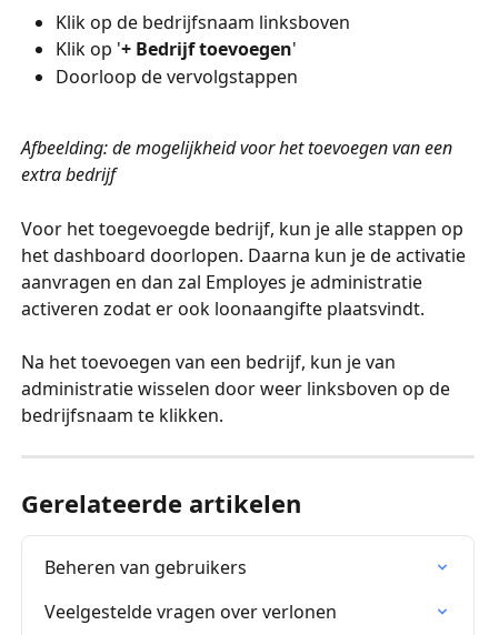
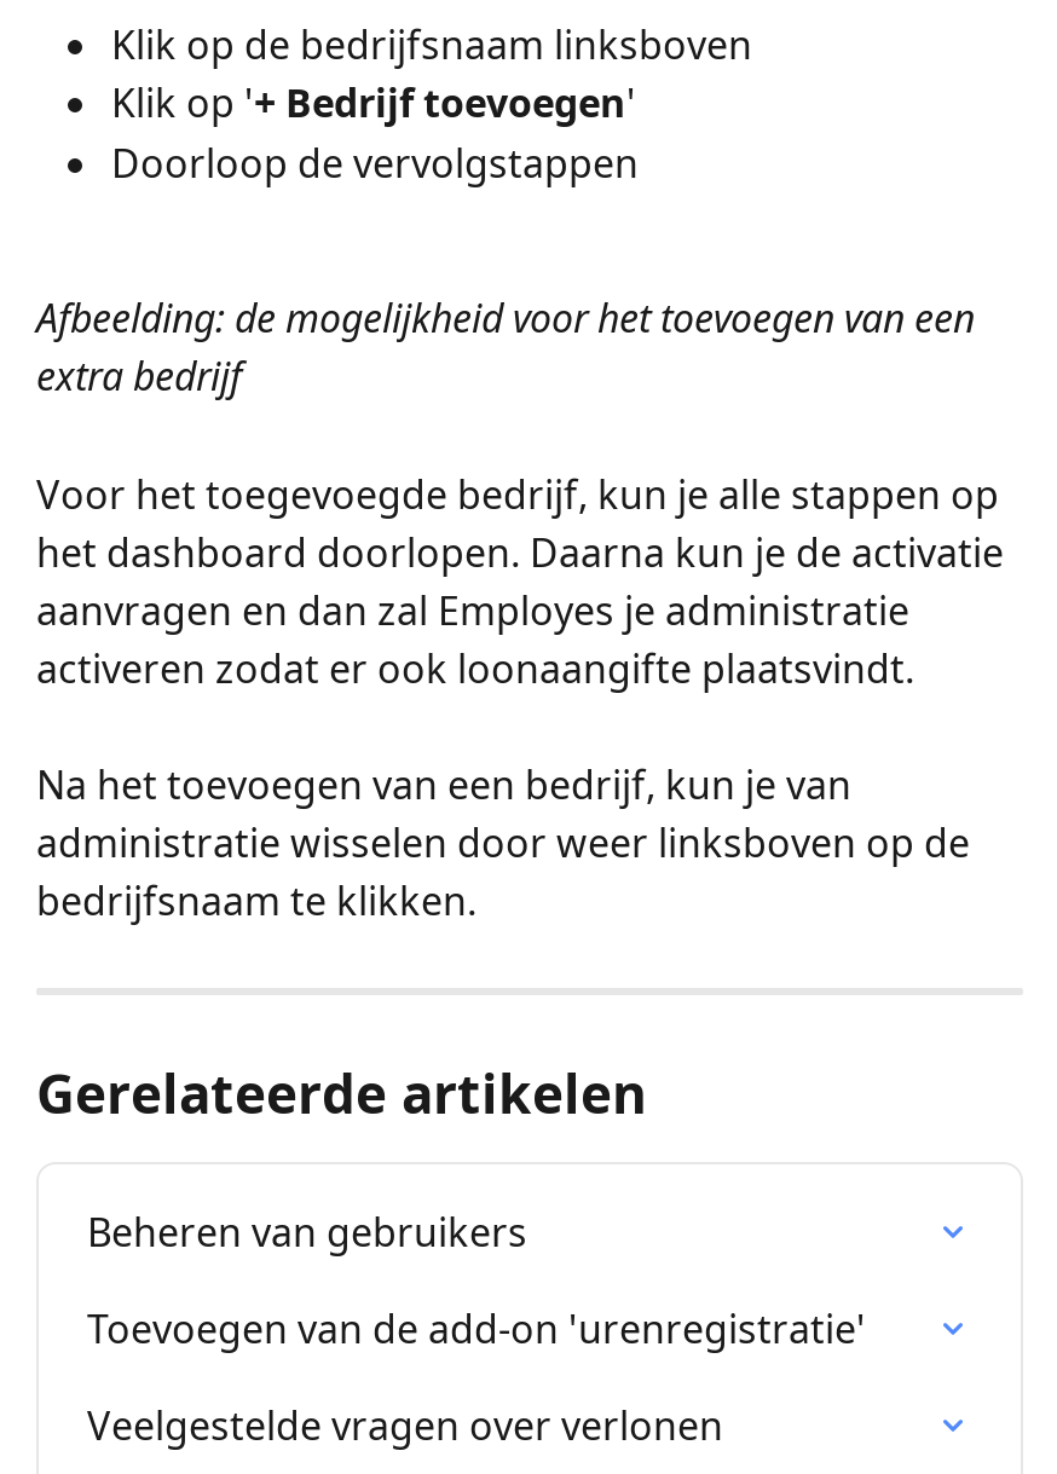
none -> [87,1303,866,1356] Toevoegen van de add-on 'urenregistratie'

